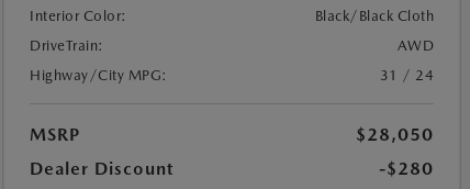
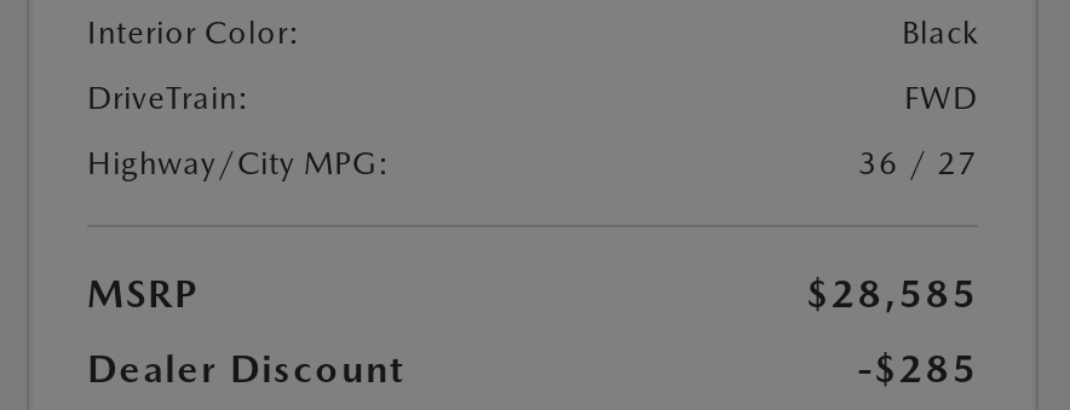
[315,7,434,24] Black/Black Cloth -> [902,14,978,50] Black
[397,37,434,54] AWD -> [904,79,978,116] FWD
[379,67,434,83] 31 / 24 -> [858,145,978,181] 36 / 27
[356,124,434,145] $28,050 -> [806,270,978,316] $28,585
[379,158,434,179] -$280 -> [857,345,978,391] -$285

